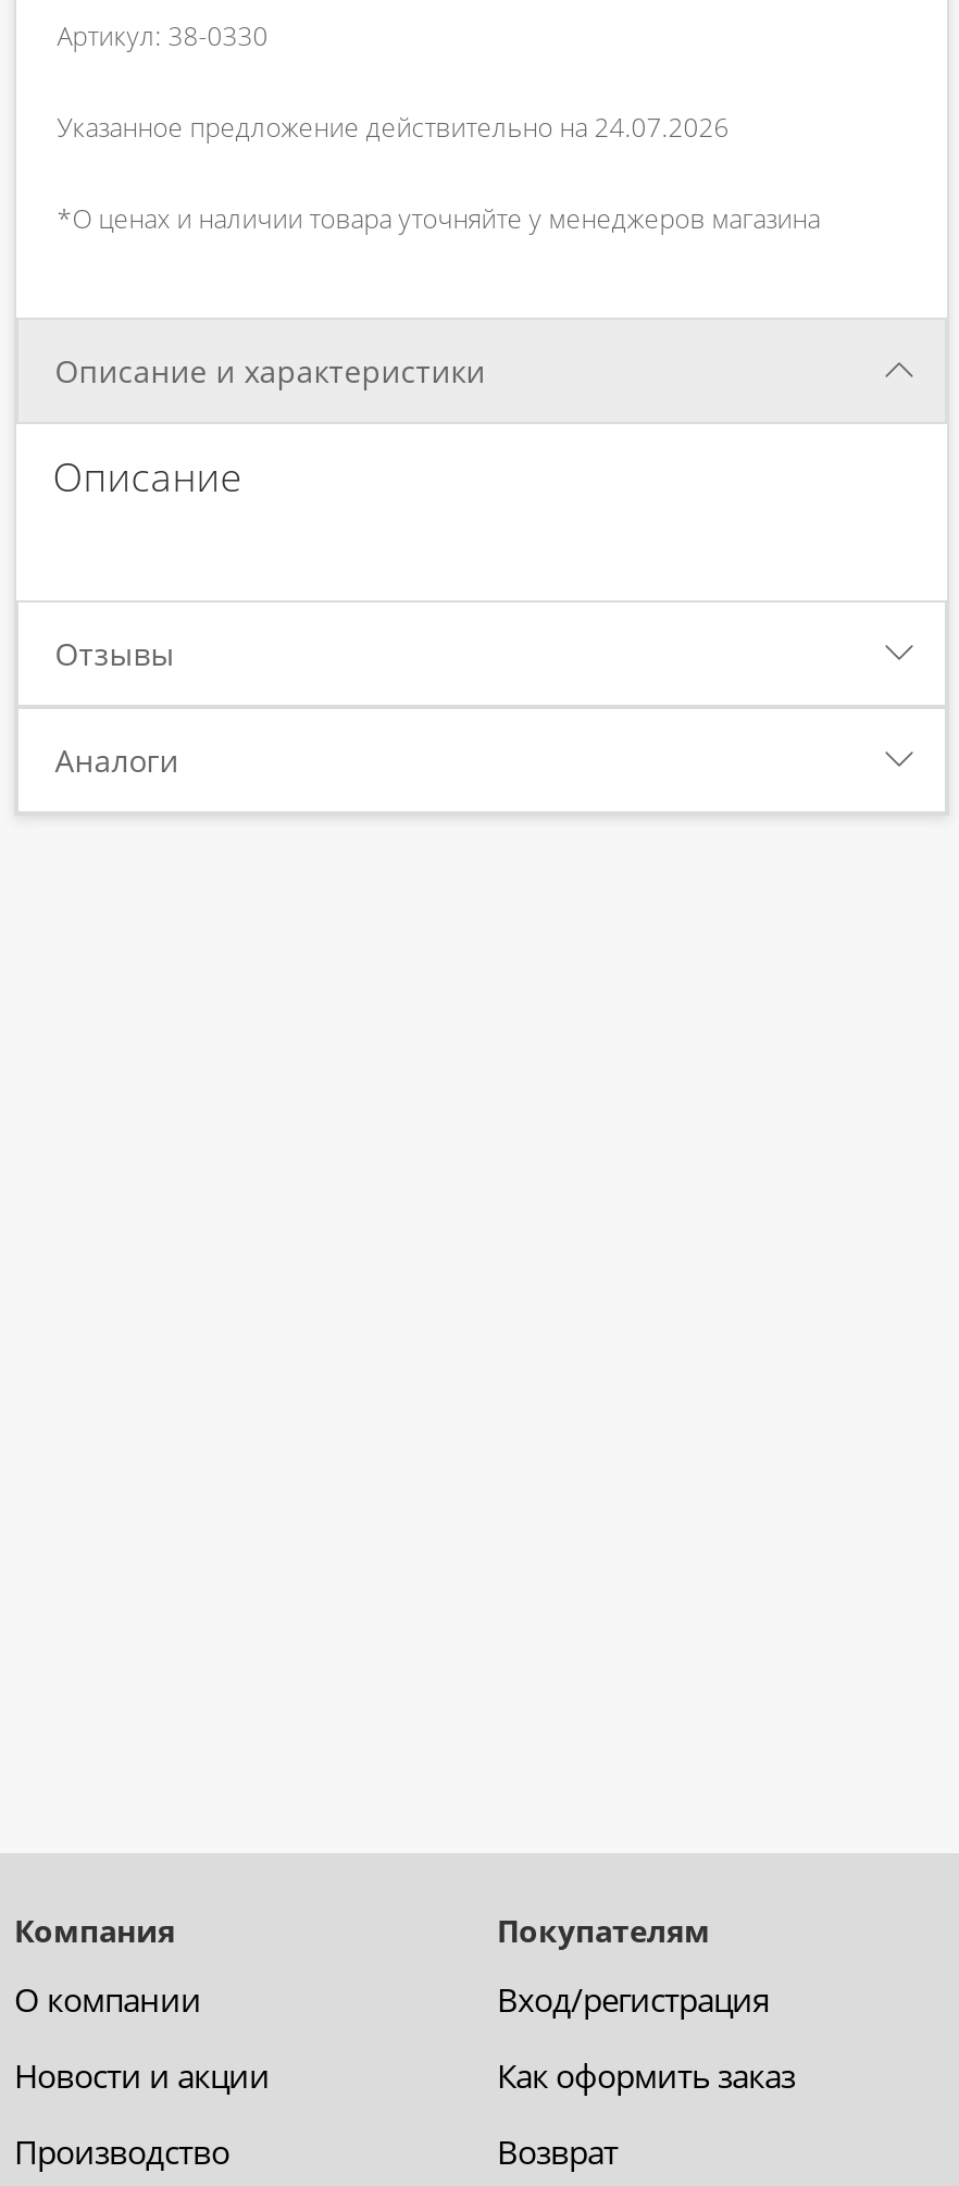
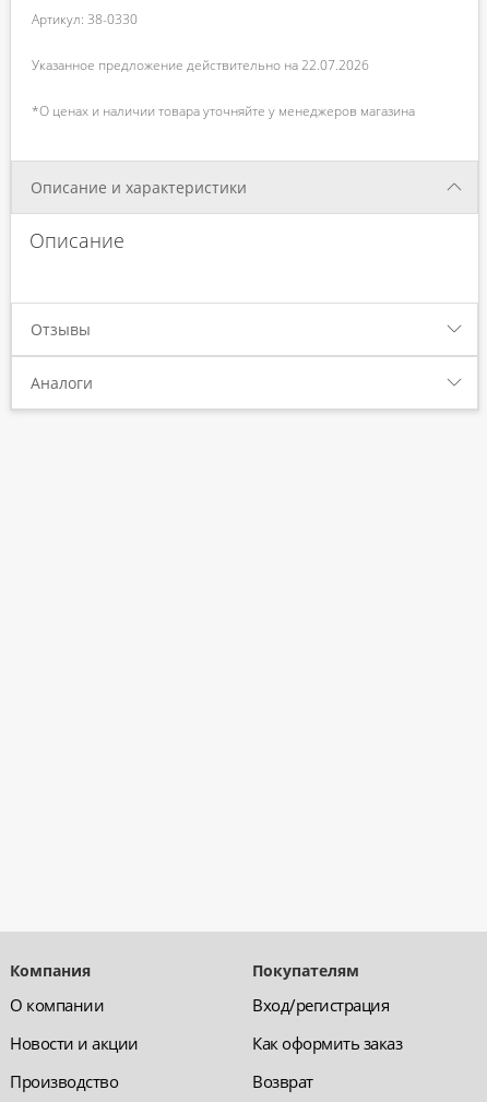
[57,108,729,145] Указанное предложение действительно на 24.07.2026 -> [31,55,369,74] Указанное предложение действительно на 22.07.2026

